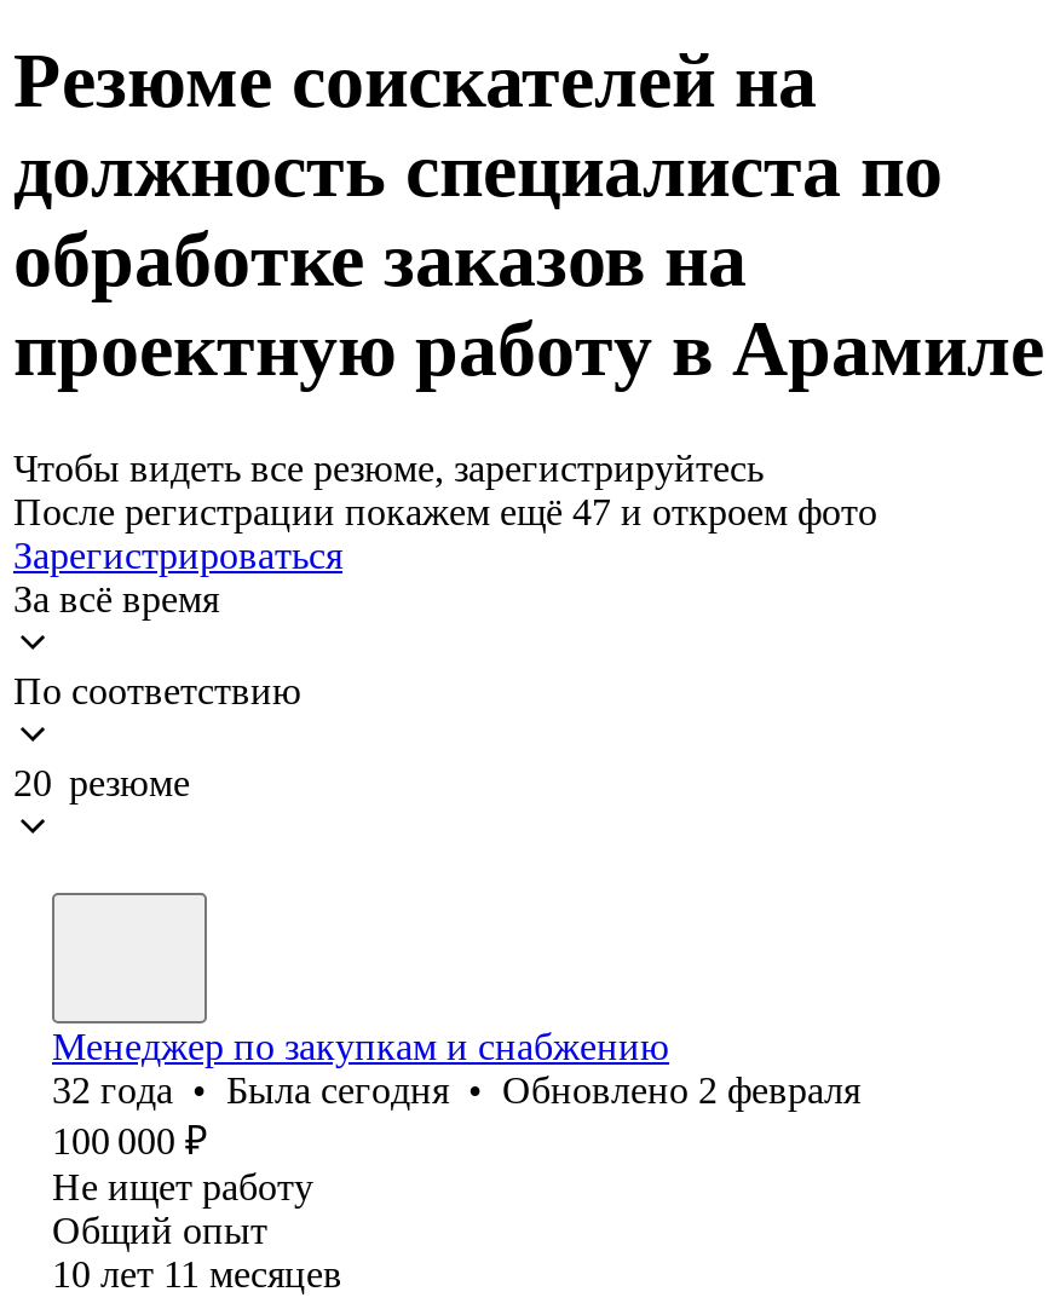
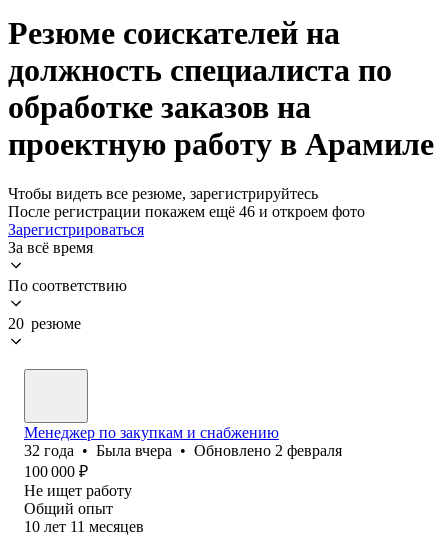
[13,491,877,532] После регистрации покажем ещё 47 и откроем фото -> [8,203,365,220] После регистрации покажем ещё 46 и откроем фото
[52,1069,860,1110] 32 года • Была сегодня • Обновлено 2 февраля -> [24,442,342,459] 32 года • Была вчера • Обновлено 2 февраля

